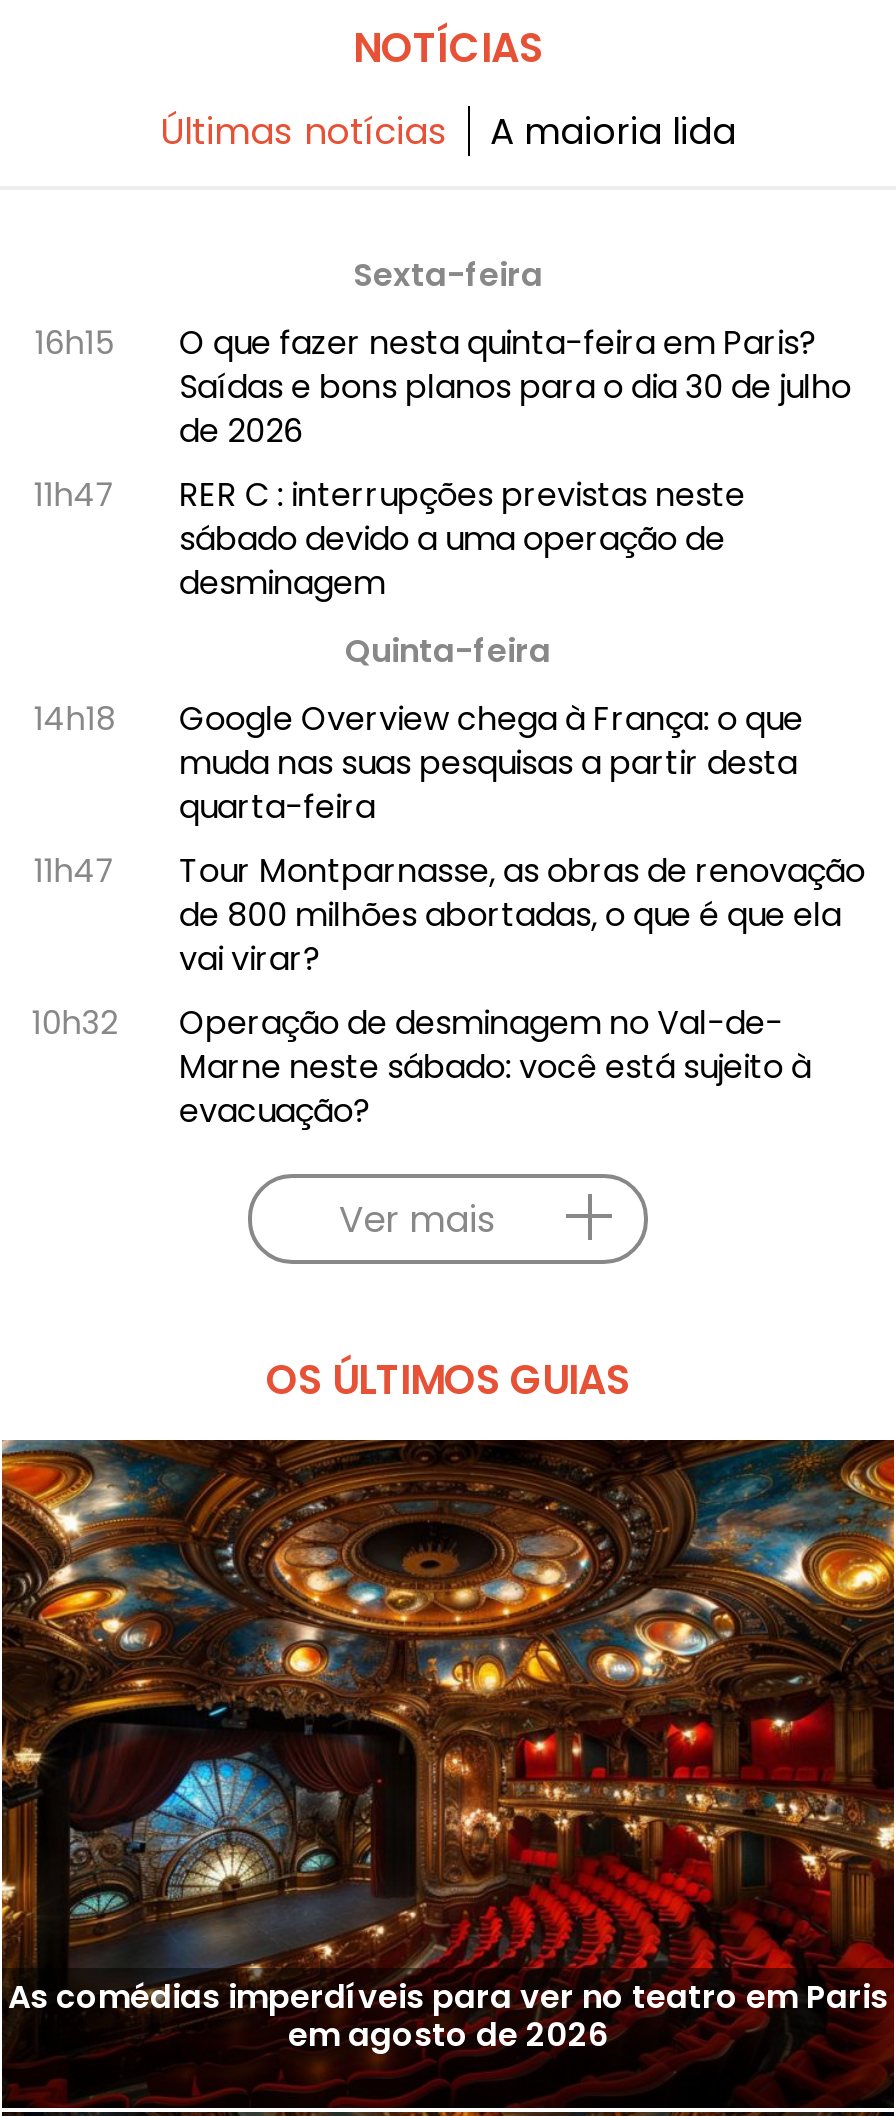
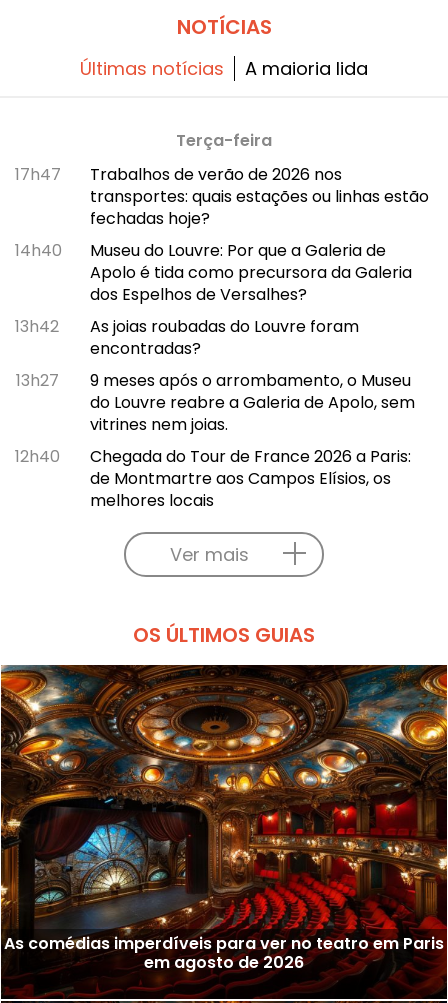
[32,252,865,1134] Sexta-feira | 16h15 | O que fazer nesta quinta-feira em Paris? | Saídas e bons planos para o dia 30 de julho | de 2026 | 11h47 | RER C : interrupções previstas neste | sábado devido a uma operação de | desminagem | Quinta-feira | 14h18 | Google Overview chega à França: o que | muda nas suas pesquisas a partir desta | quarta-feira | 11h47 | Tour Montparnasse, as obras de renovação | de 800 milhões abortadas, o que é que ela | vai virar? | 10h32 | Operação de desminagem no Val-de- | Marne neste sábado: você está sujeito à | evacuação? -> [15,129,429,512] Terça-feira | 17h47 | Trabalhos de verão de 2026 nos | transportes: quais estações ou linhas estão | fechadas hoje? | 14h40 | Museu do Louvre: Por que a Galeria de | Apolo é tida como precursora da Galeria | dos Espelhos de Versalhes? | 13h42 | As joias roubadas do Louvre foram | encontradas? | 13h27 | 9 meses após o arrombamento, o Museu | do Louvre reabre a Galeria de Apolo, sem | vitrines nem joias. | 12h40 | Chegada do Tour de France 2026 a Paris: | de Montmartre aos Campos Elísios, os | melhores locais

